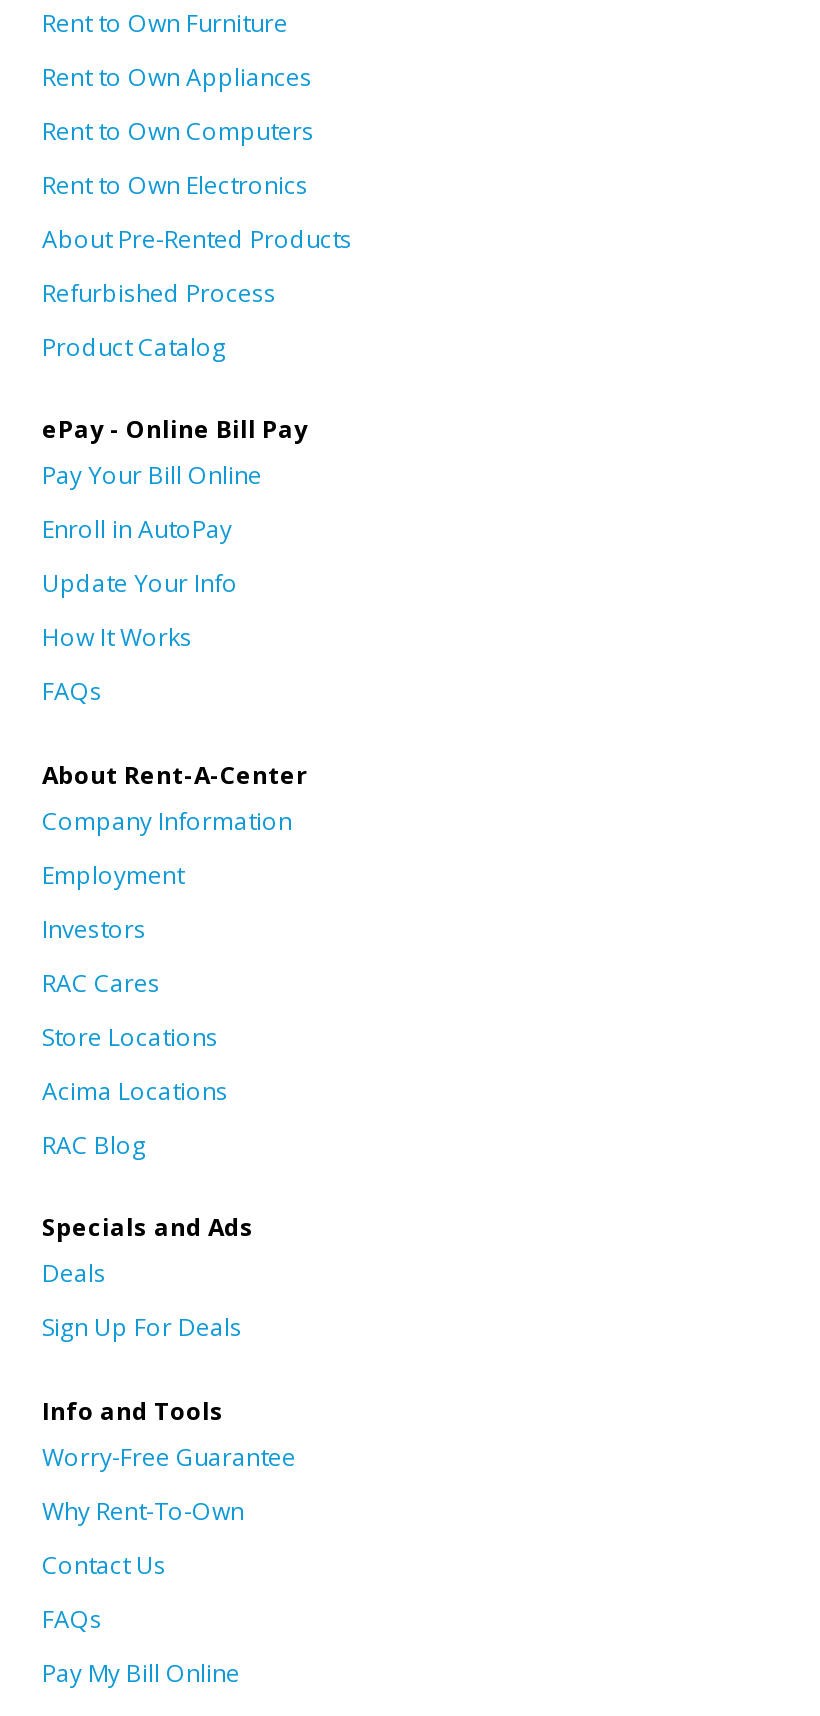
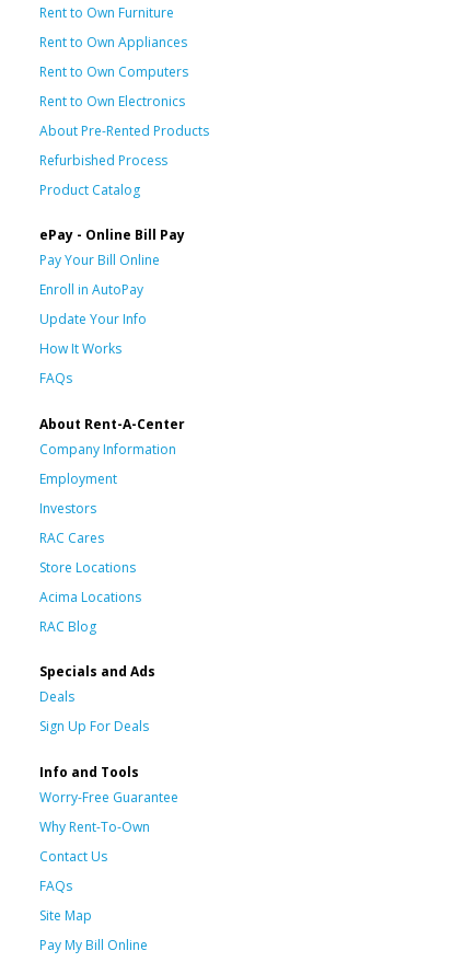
none -> [39,906,92,925] Site Map

